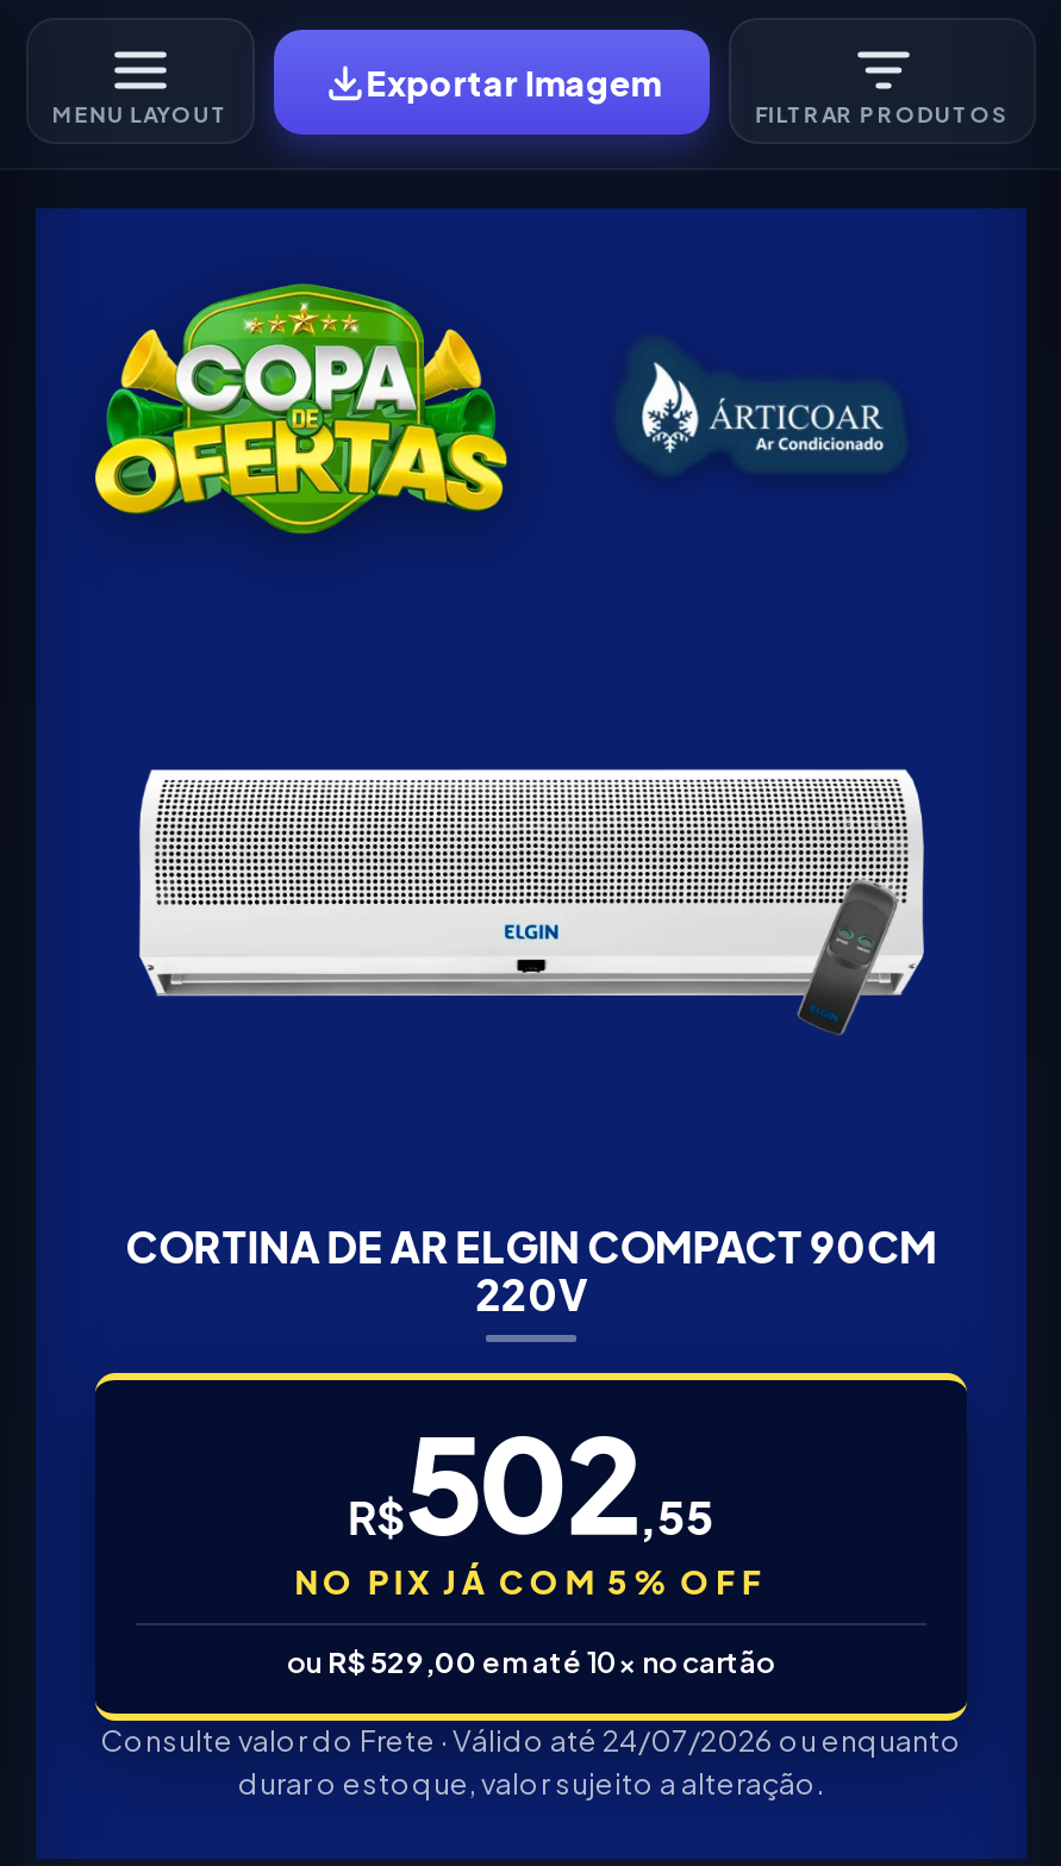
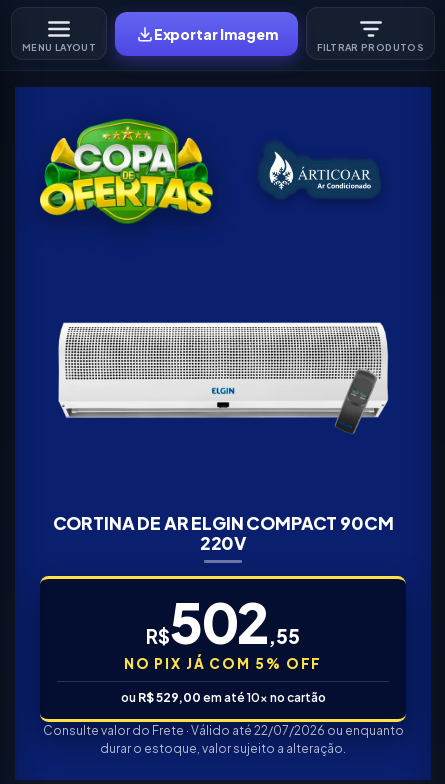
[100,1723,962,1759] Consulte valor do Frete · Válido até 24/07/2026 ou enquanto -> [42,723,403,738] Consulte valor do Frete · Válido até 22/07/2026 ou enquanto

